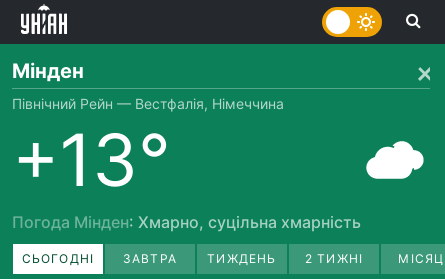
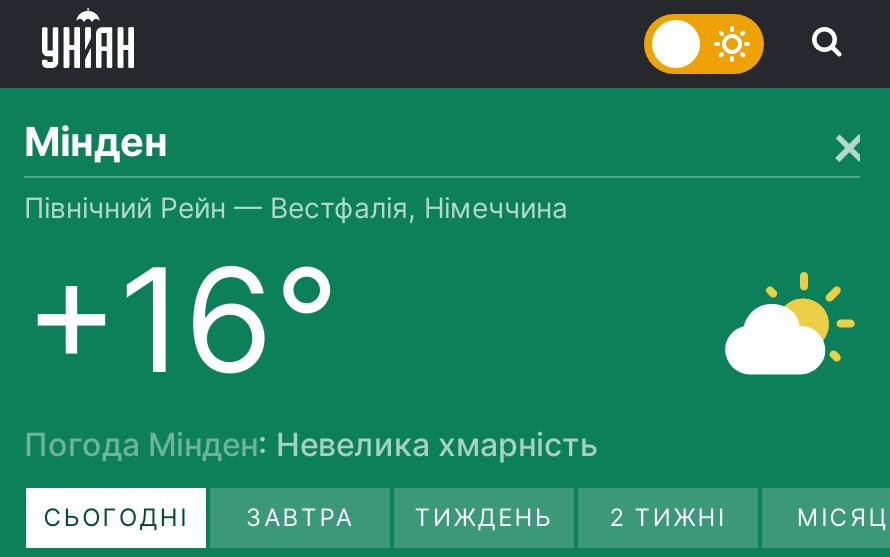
[12,116,361,232] +13° | Погода Мінден: Хмарно, суцільна хмарність -> [24,232,598,464] +16° | Погода Мінден: Невелика хмарність
[362,136,427,187] [image] -> [722,270,856,376] [image]

